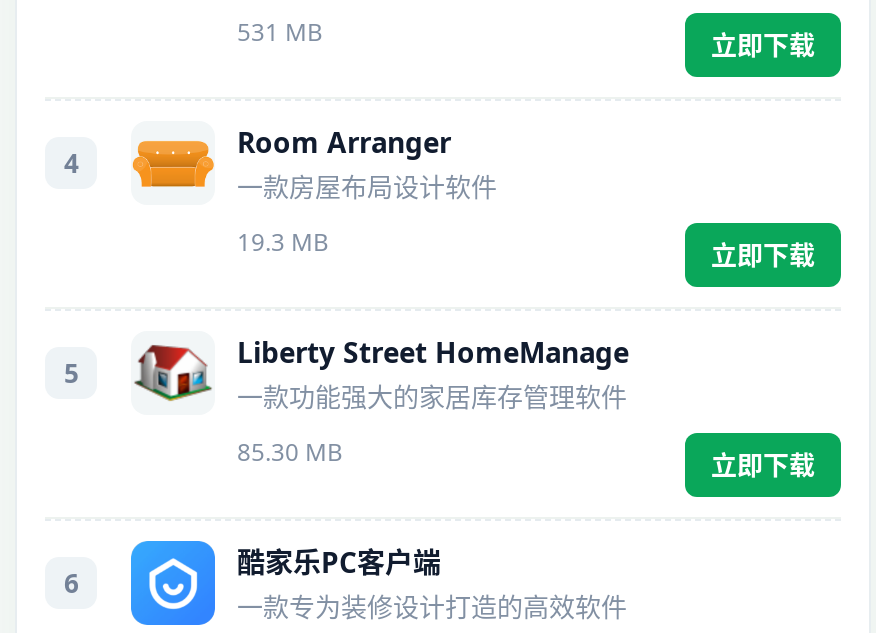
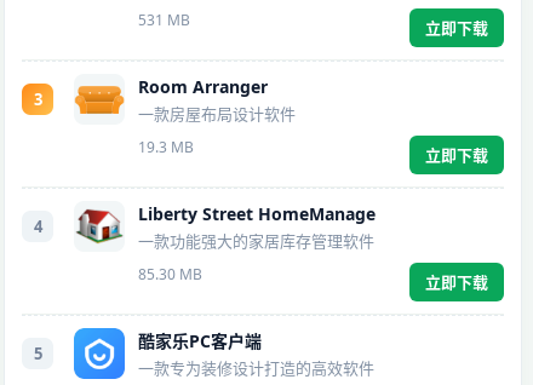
[64,145,78,181] 4 -> [33,88,42,110] 3
[64,355,78,391] 5 -> [33,216,42,237] 4
[64,565,78,601] 6 -> [33,343,42,364] 5

